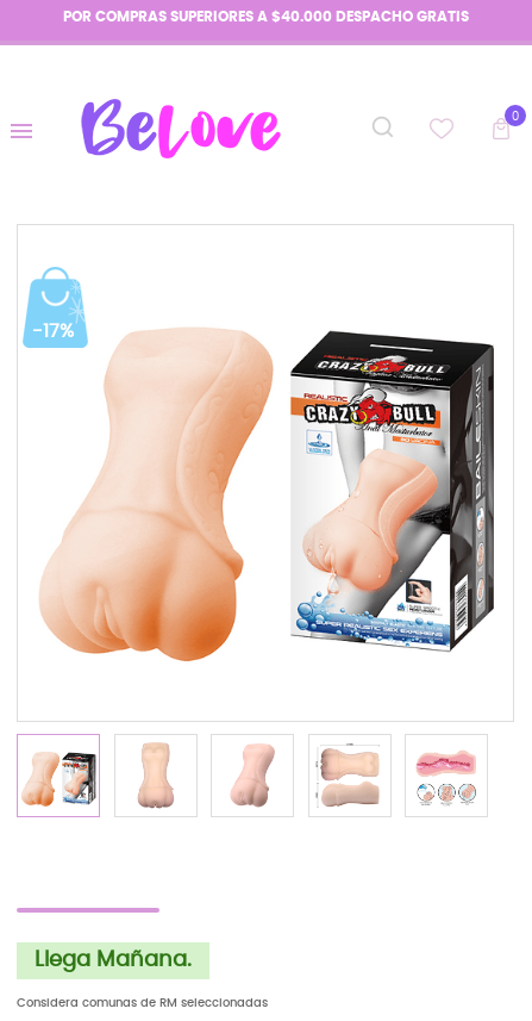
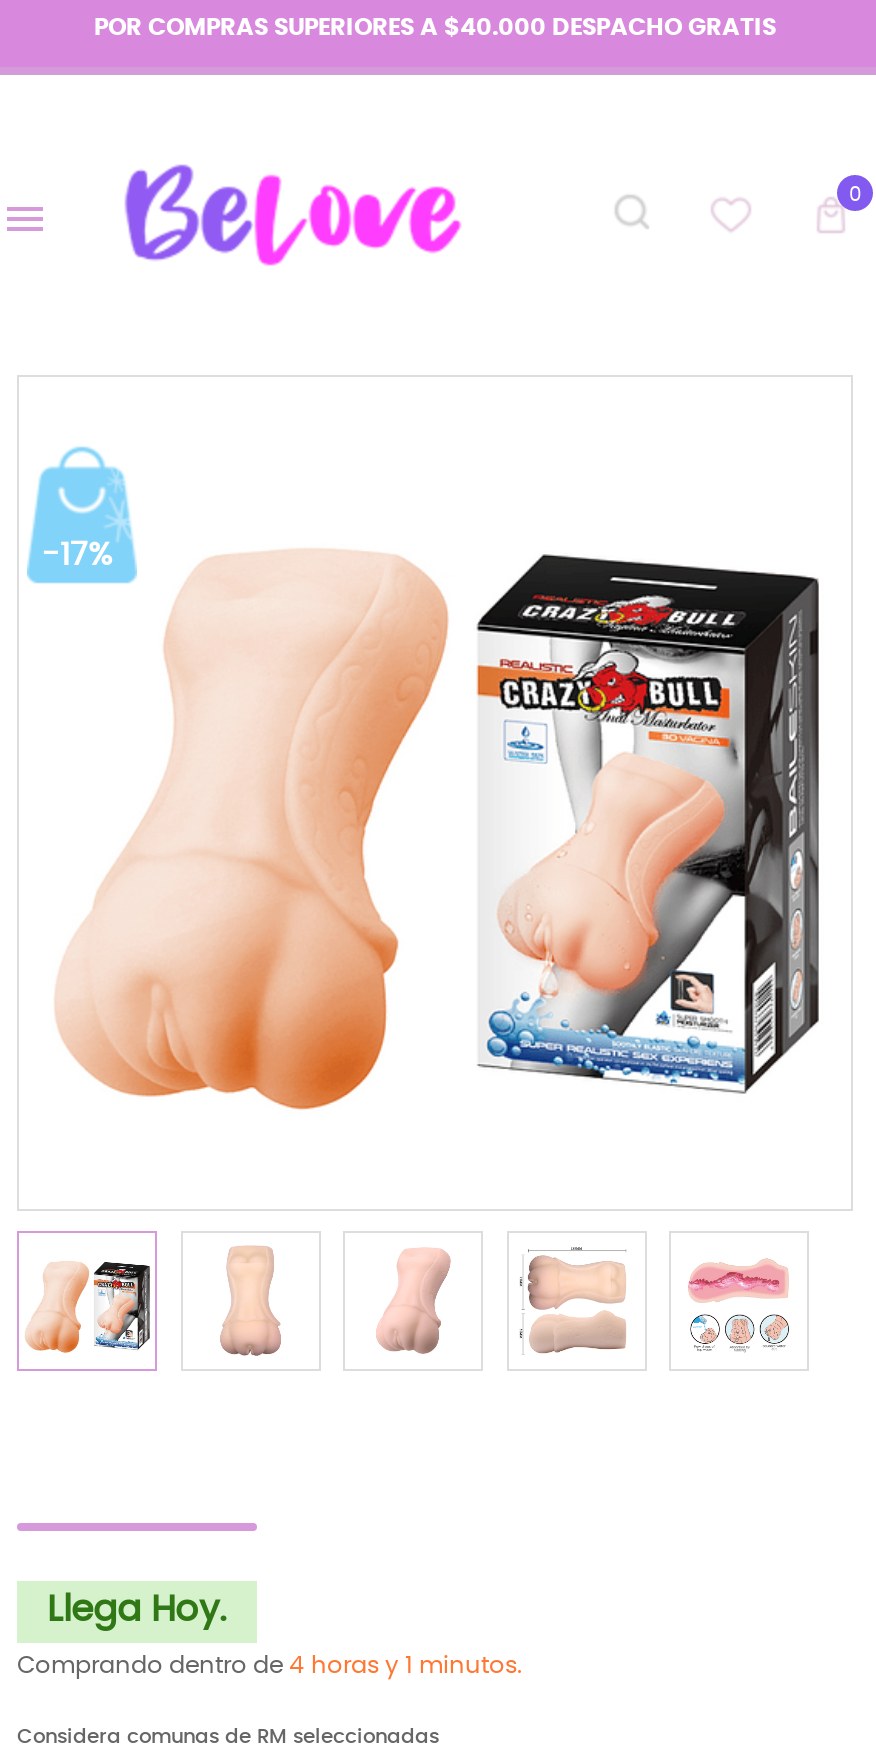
[35,950,192,971] Llega Mañana. -> [17,1593,523,1677] Llega Hoy. | Comprando dentro de 4 horas y 1 minutos.

